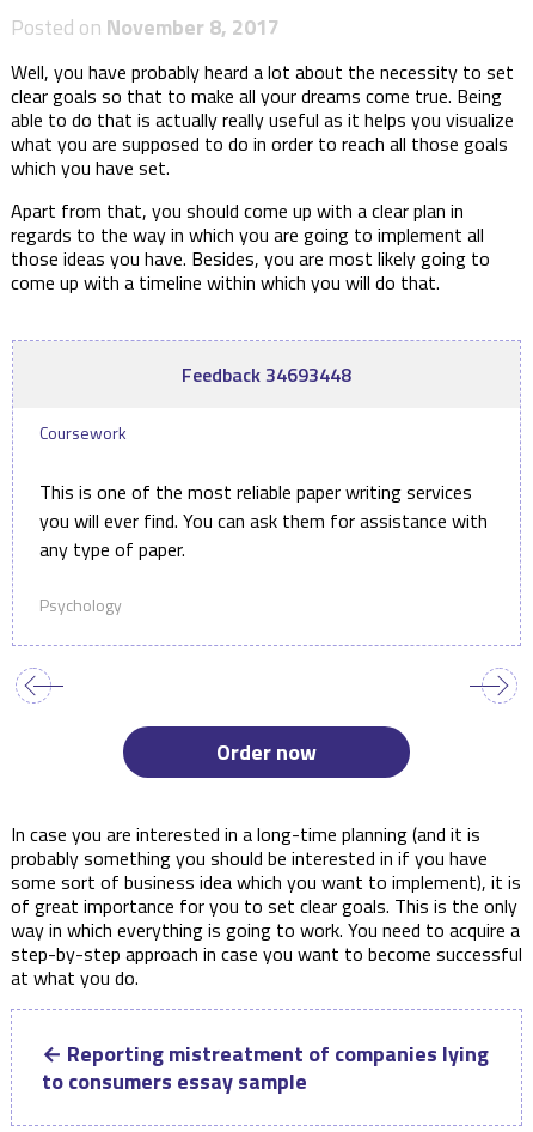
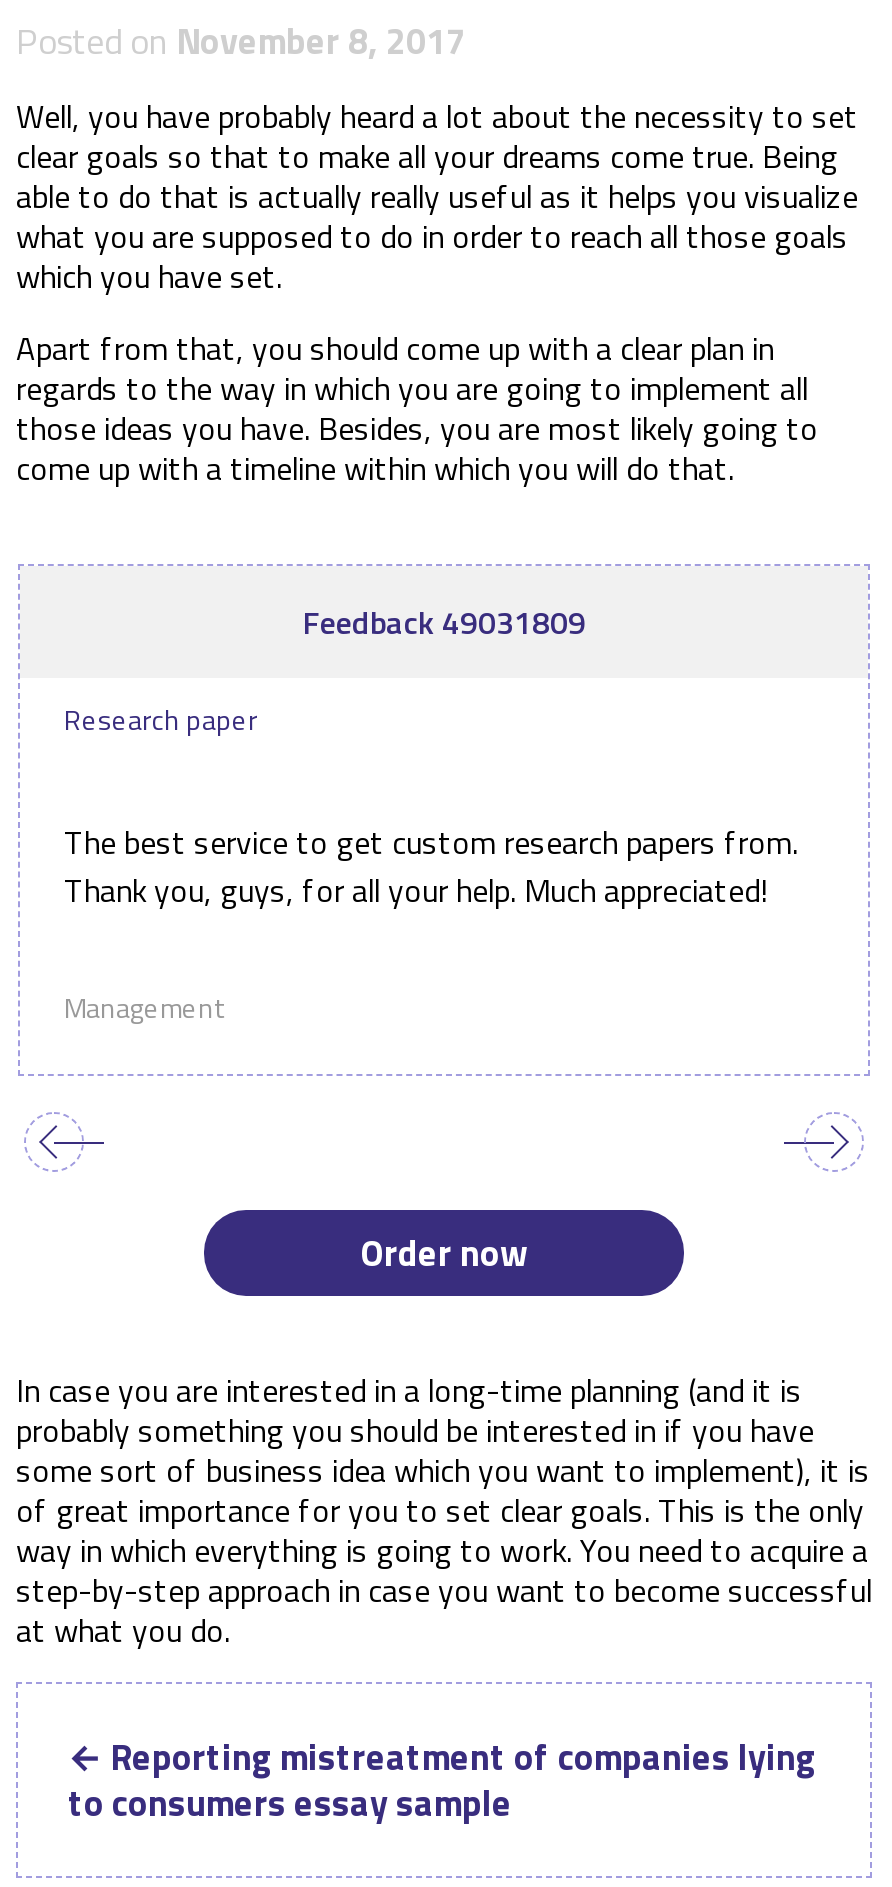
[182,360,351,389] Feedback 34693448 -> [302,598,586,646] Feedback 49031809
[39,420,127,445] Coursework -> [64,698,258,740] Research paper
[39,477,488,563] This is one of the most reliable paper writing services | you will ever find. You can ask them for assistance with | any type of paper. -> [64,818,798,914] The best service to get custom research papers from. | Thank you, guys, for all your help. Much appreciated!
[39,592,122,617] Psychology -> [64,986,222,1028] Management

